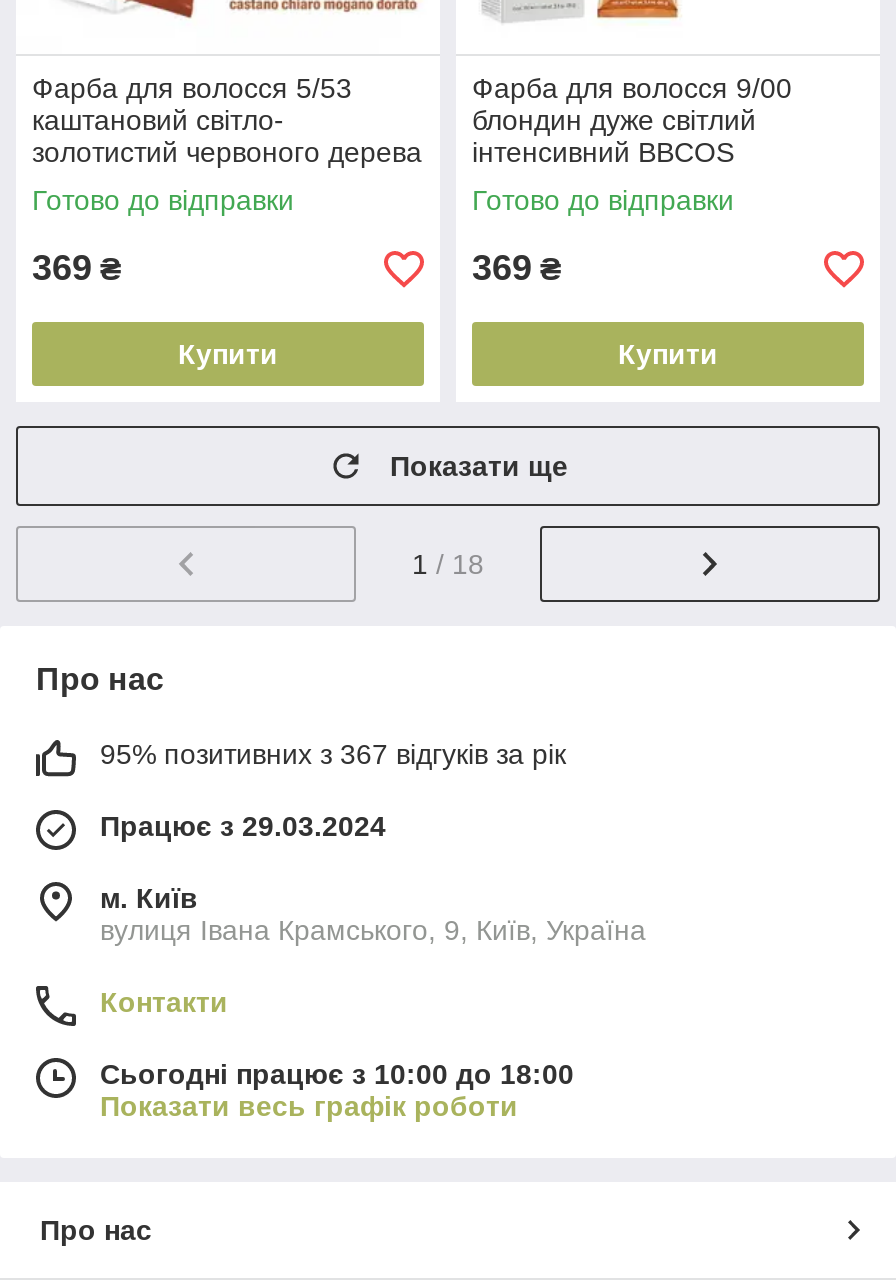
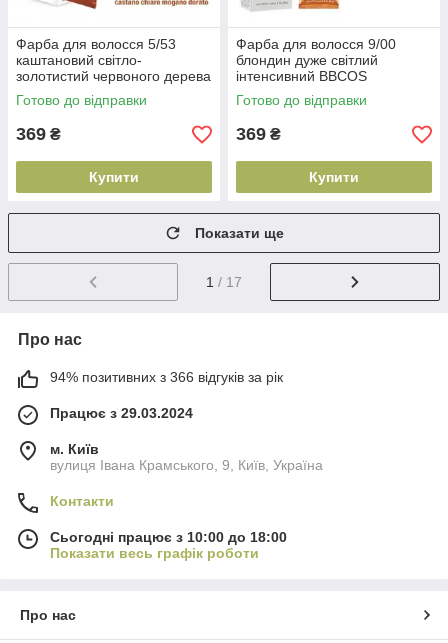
[412,548,484,580] 1 / 18 -> [206,274,242,290] 1 / 17
[100,738,566,770] 95% позитивних з 367 відгуків за рік -> [50,369,283,385] 94% позитивних з 366 відгуків за рік

